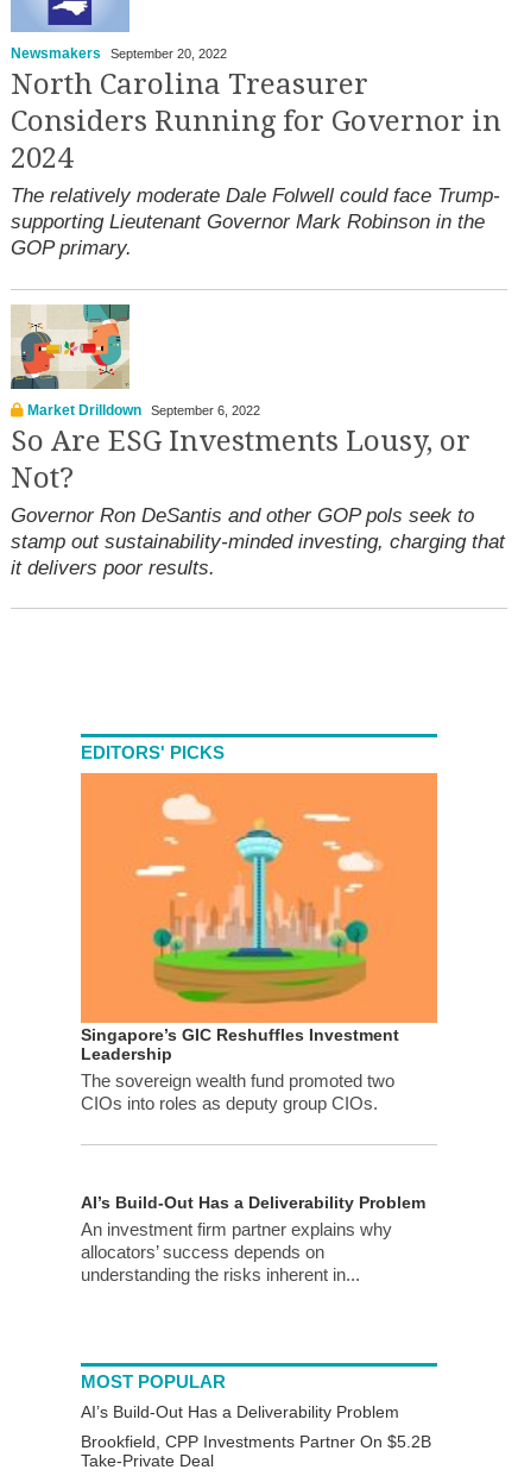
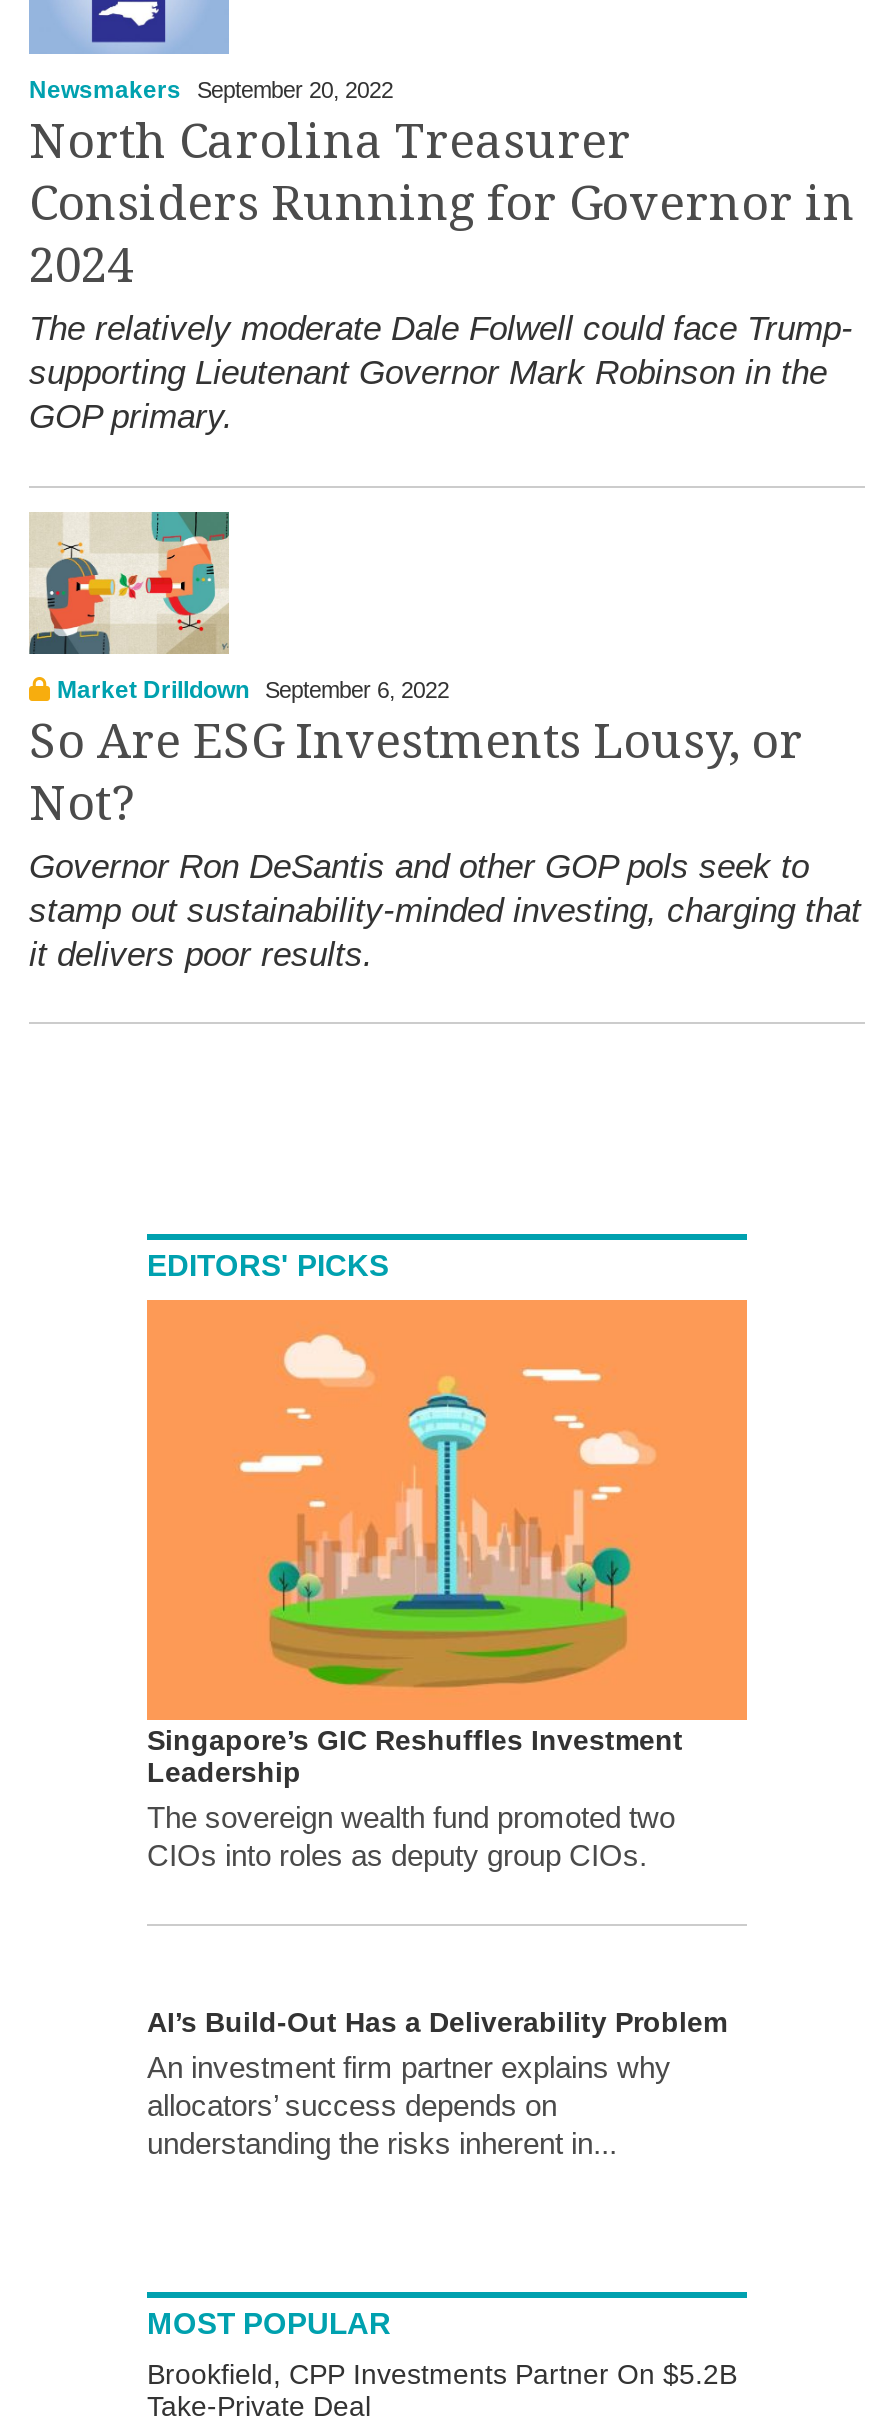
[81,1402,399,1421] AI’s Build-Out Has a Deliverability Problem -> none

